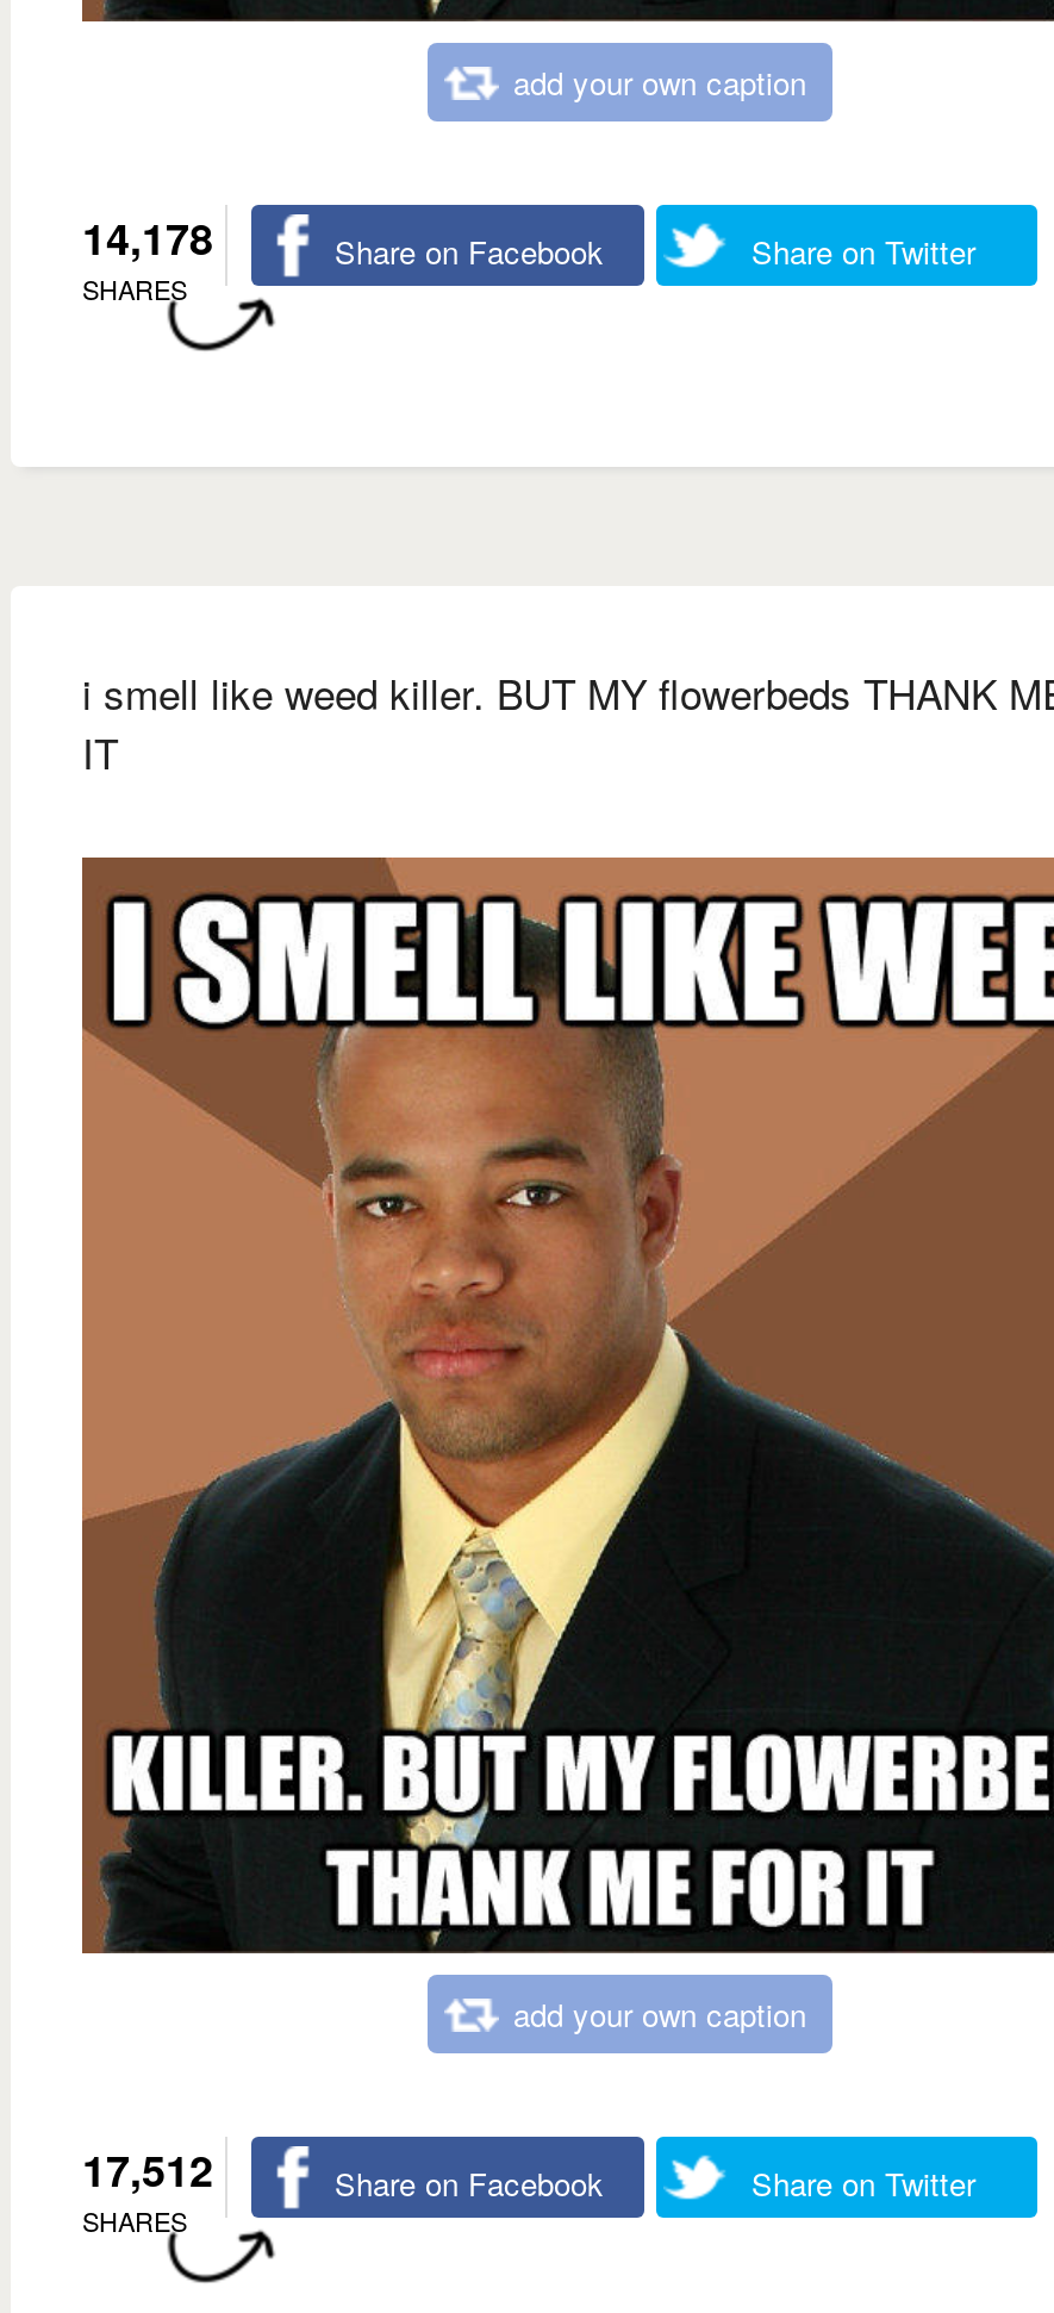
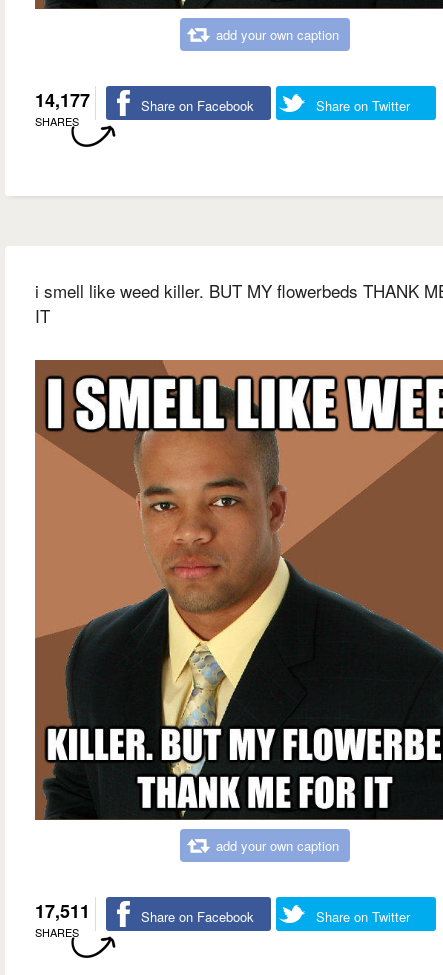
[82,207,213,269] 14,178 -> [35,87,90,113] 14,177
[82,2139,213,2201] 17,512 -> [35,898,90,924] 17,511

